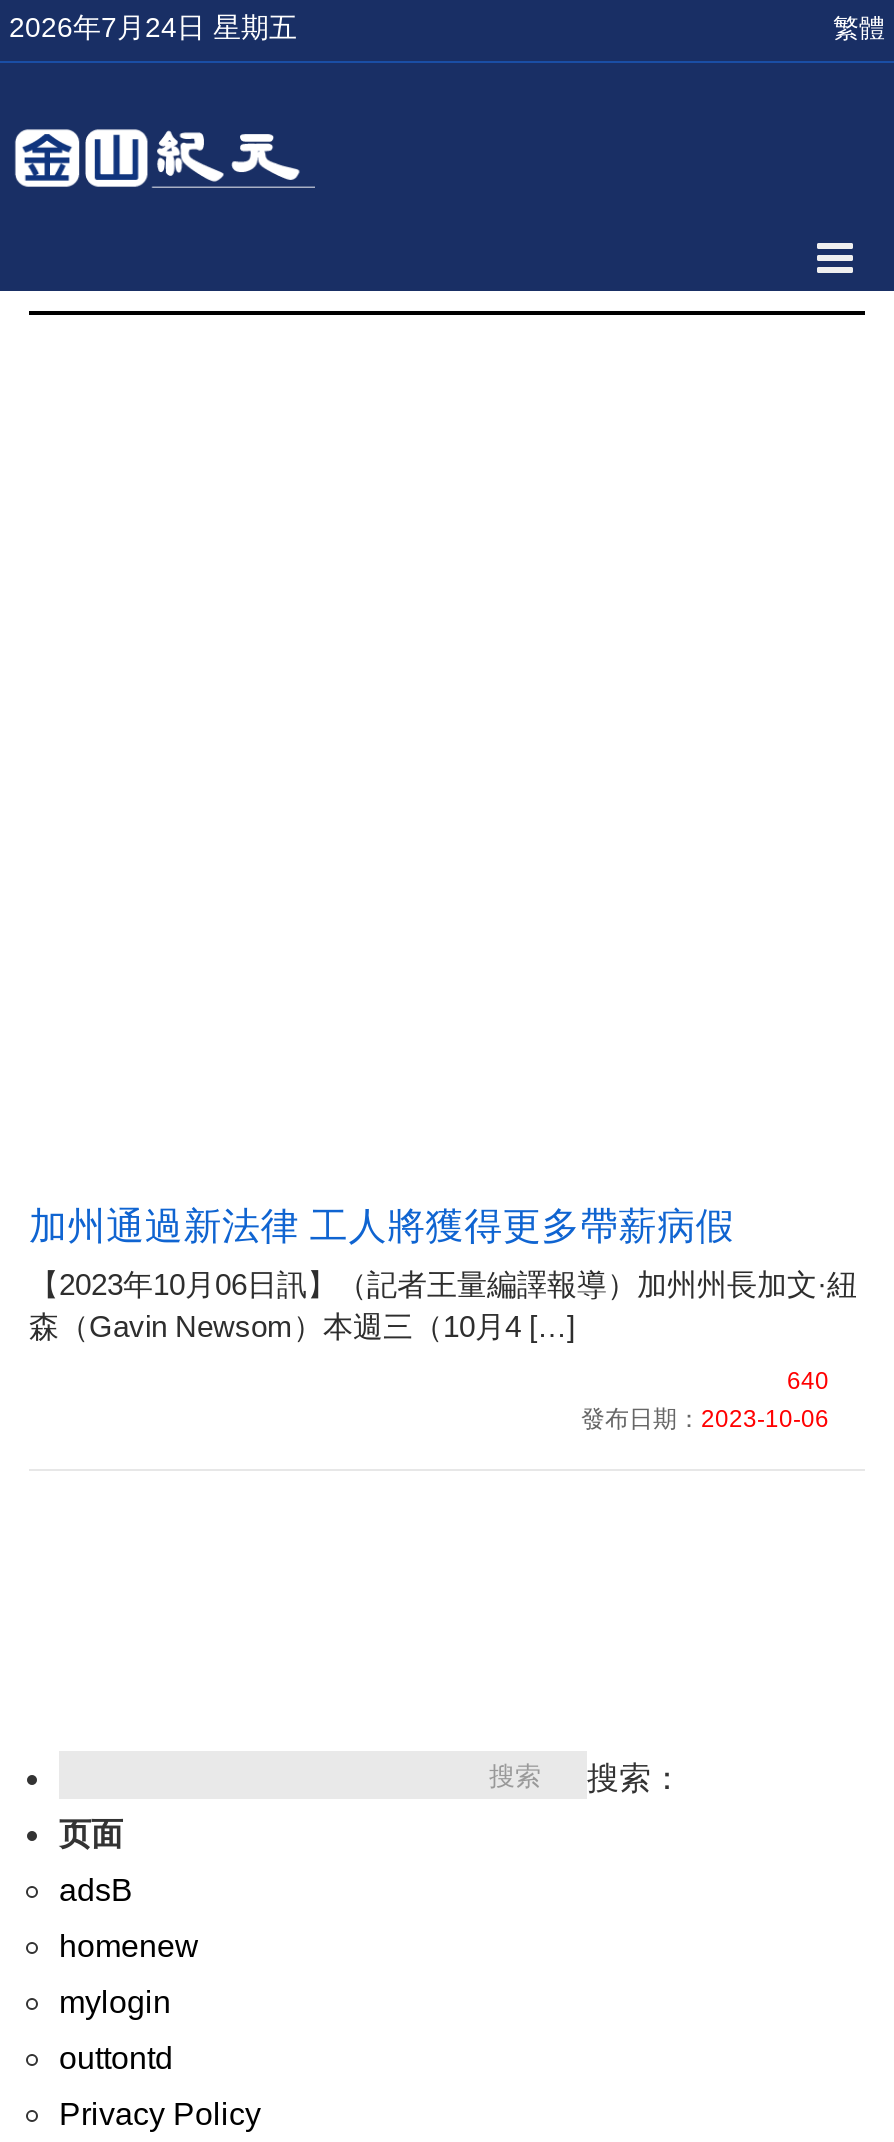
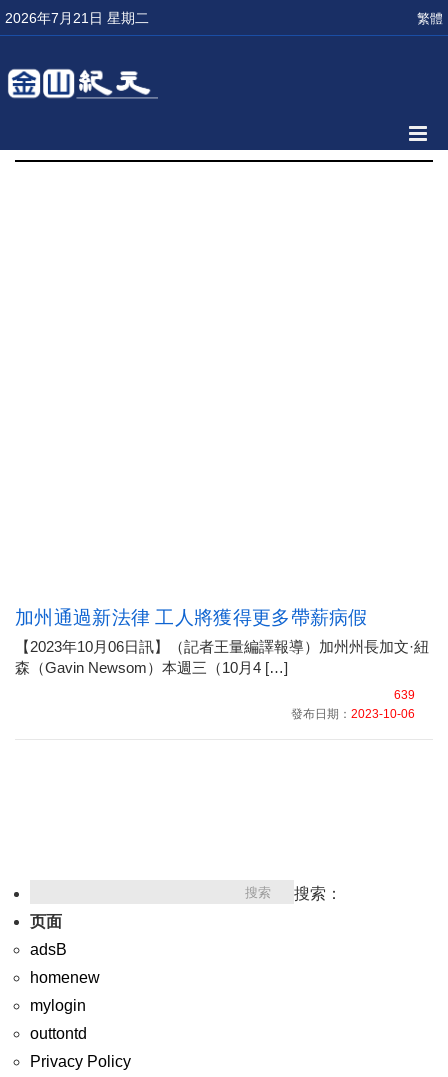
[9,11,297,43] 2026年7月24日 星期五 -> [5,10,149,26] 2026年7月21日 星期二
[787,1367,829,1395] 640 -> [394,688,415,702] 639

